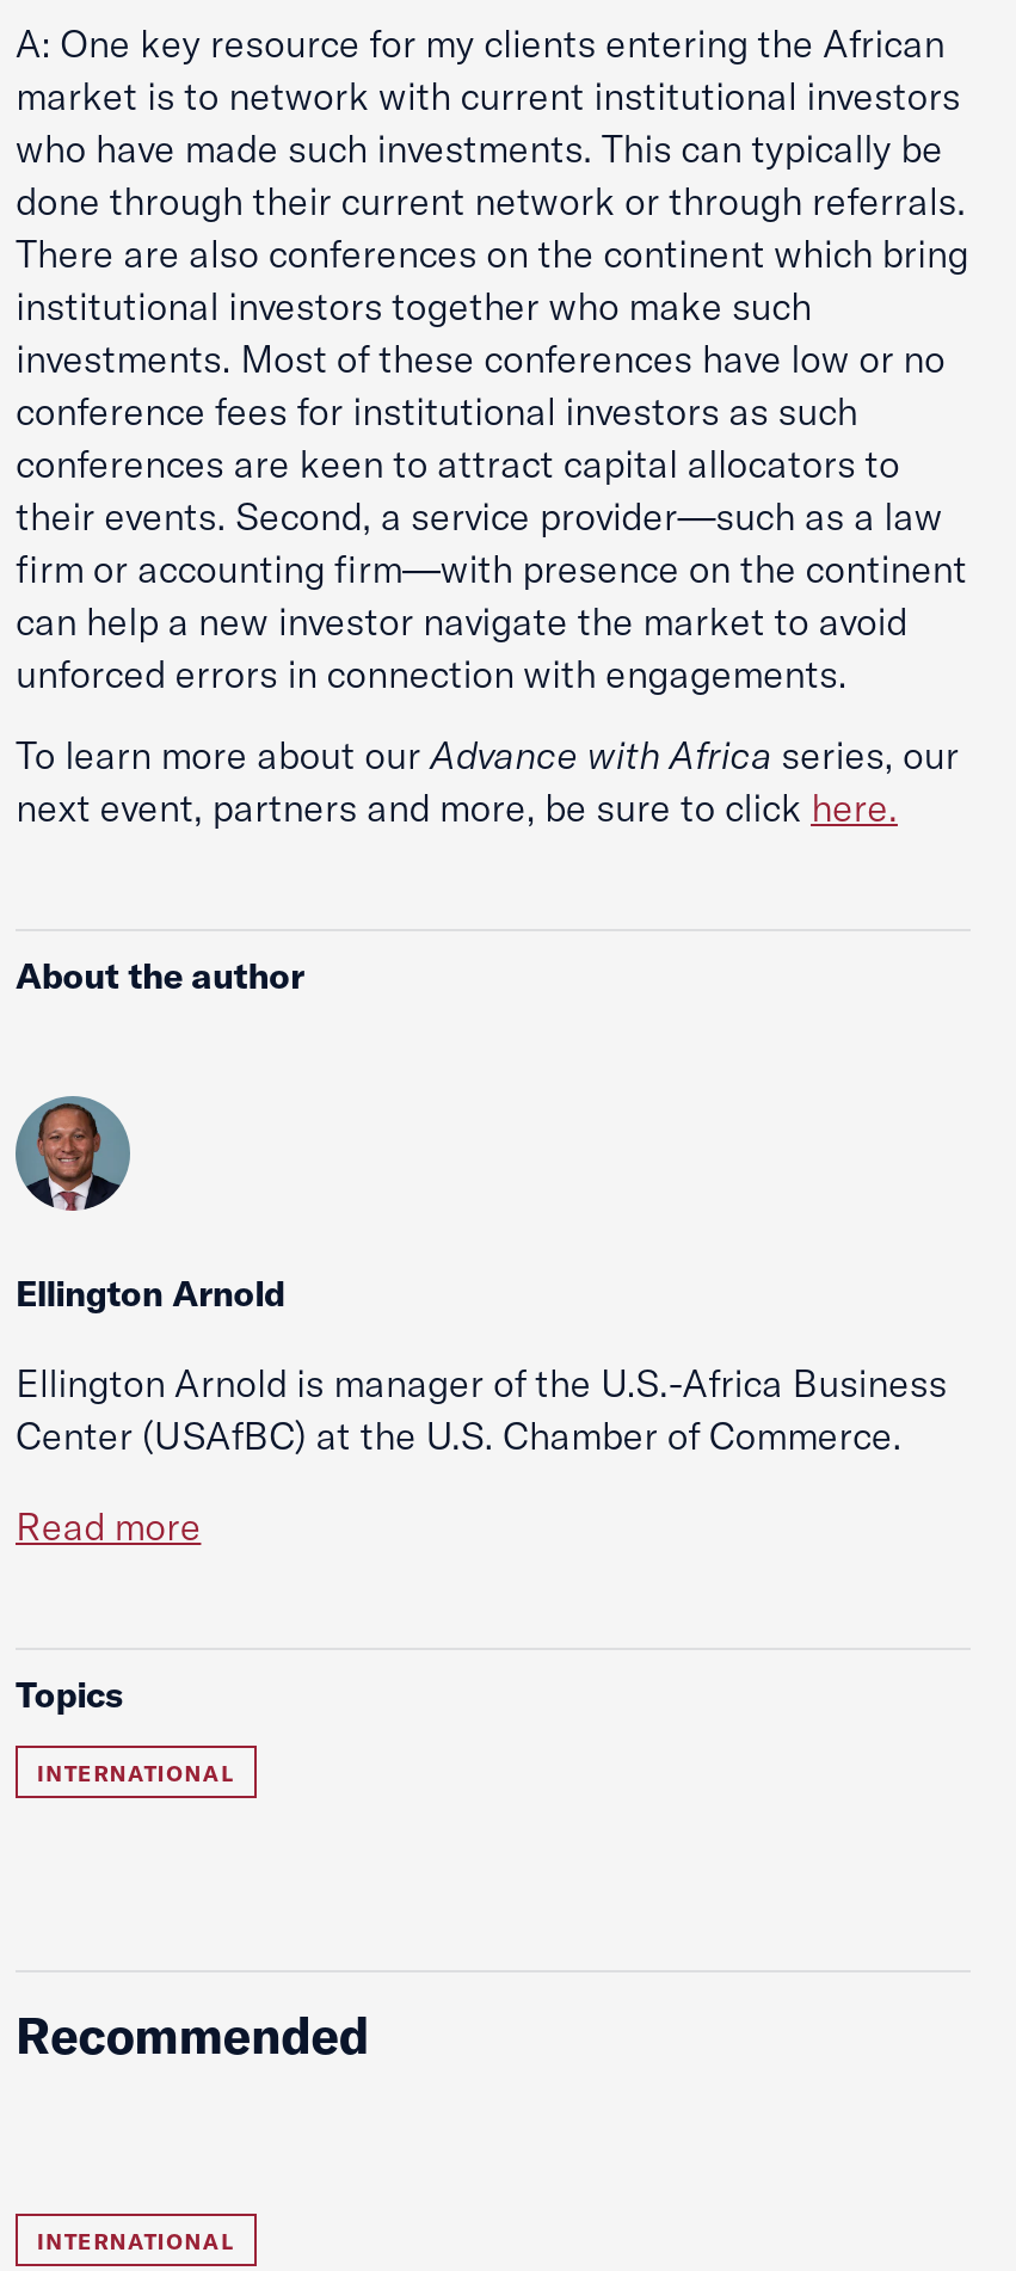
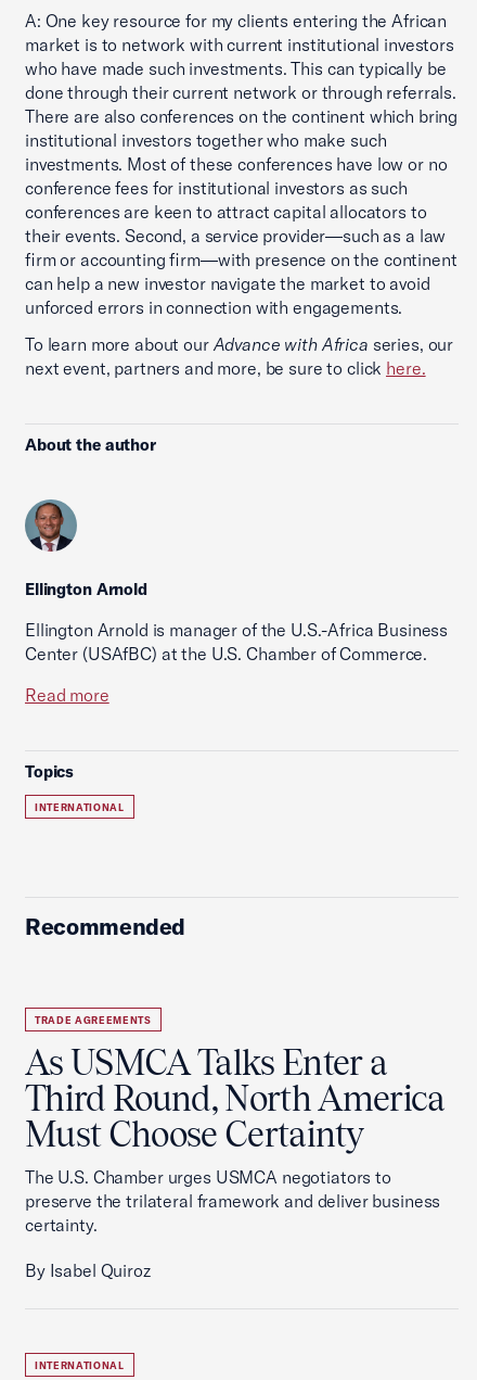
none -> [25,1014,445,1282] TRADE AGREEMENTS | As USMCA Talks Enter a | Third Round, North America | Must Choose Certainty | The U.S. Chamber urges USMCA negotiators to | preserve the trilateral framework and deliver business | certainty. | By Isabel Quiroz

